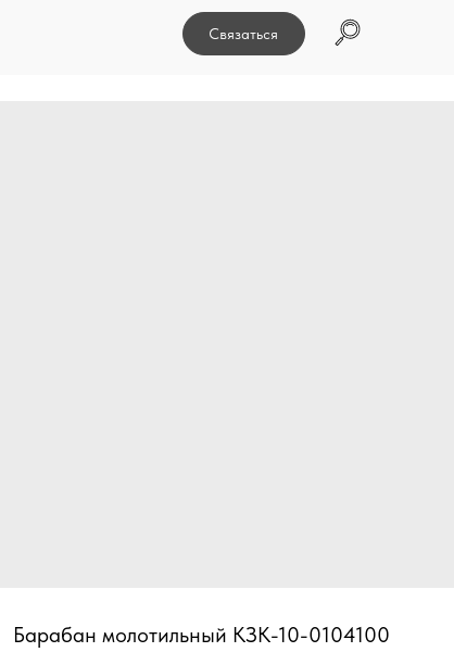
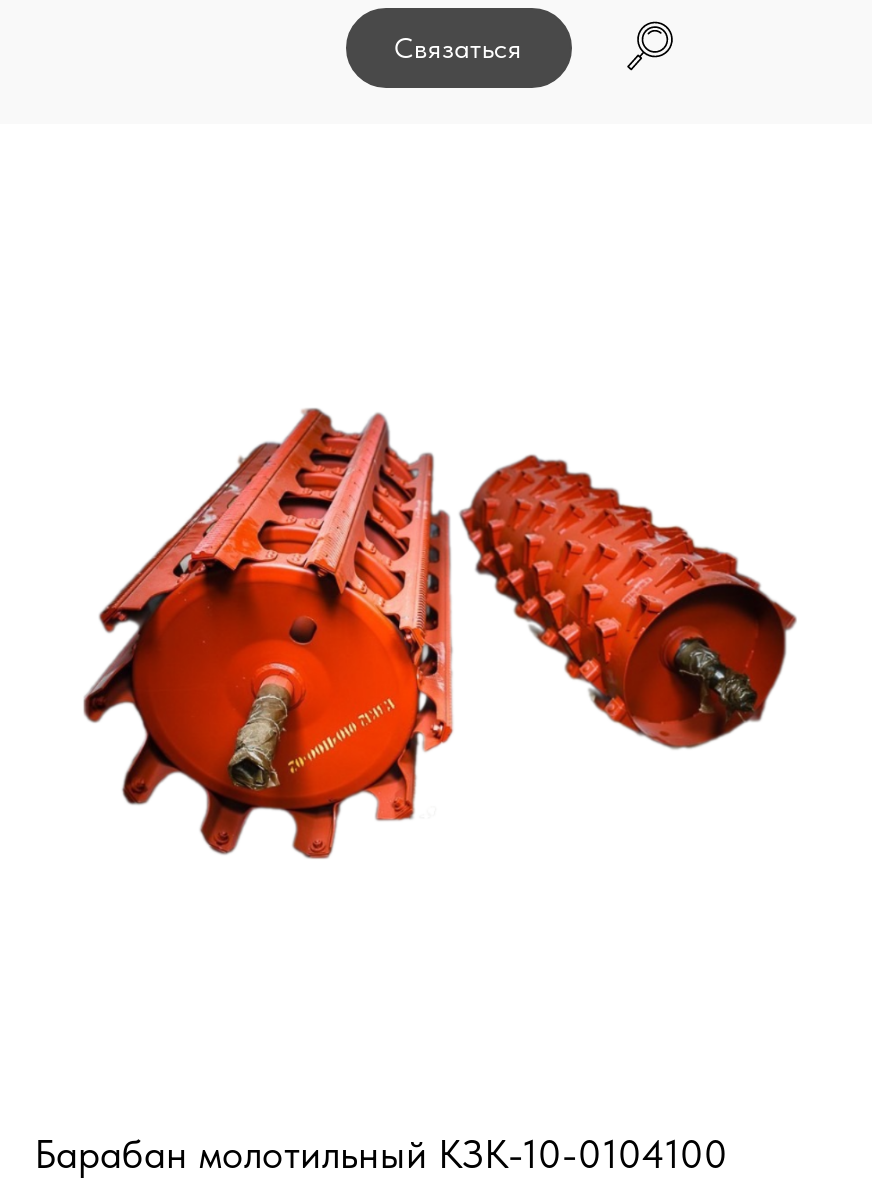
none -> [82,408,796,860] [image]

